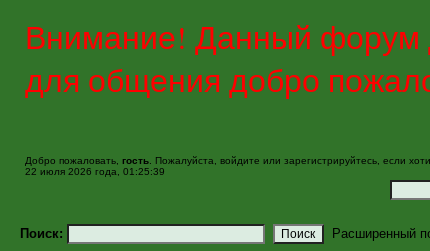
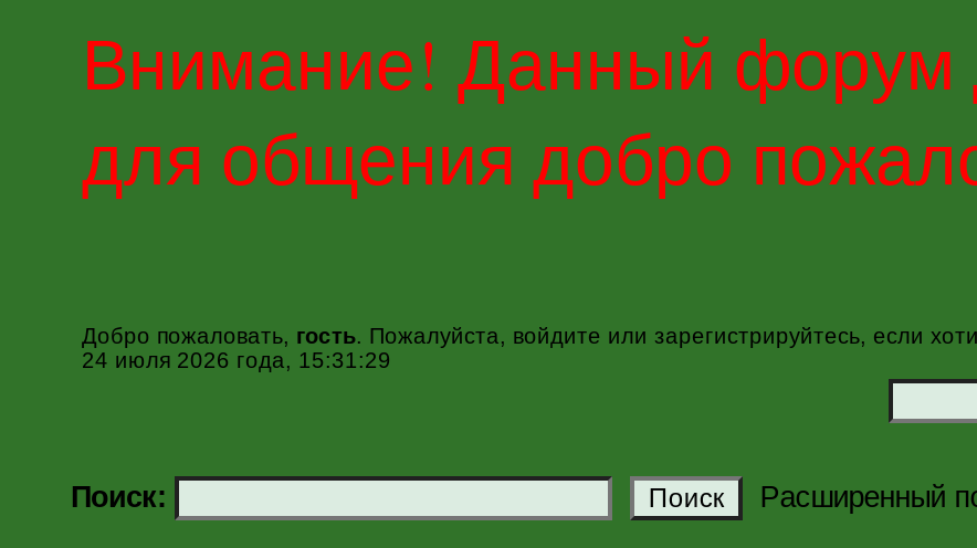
[25,166,165,177] 22 июля 2026 года, 01:25:39 -> [82,348,391,372] 24 июля 2026 года, 15:31:29

